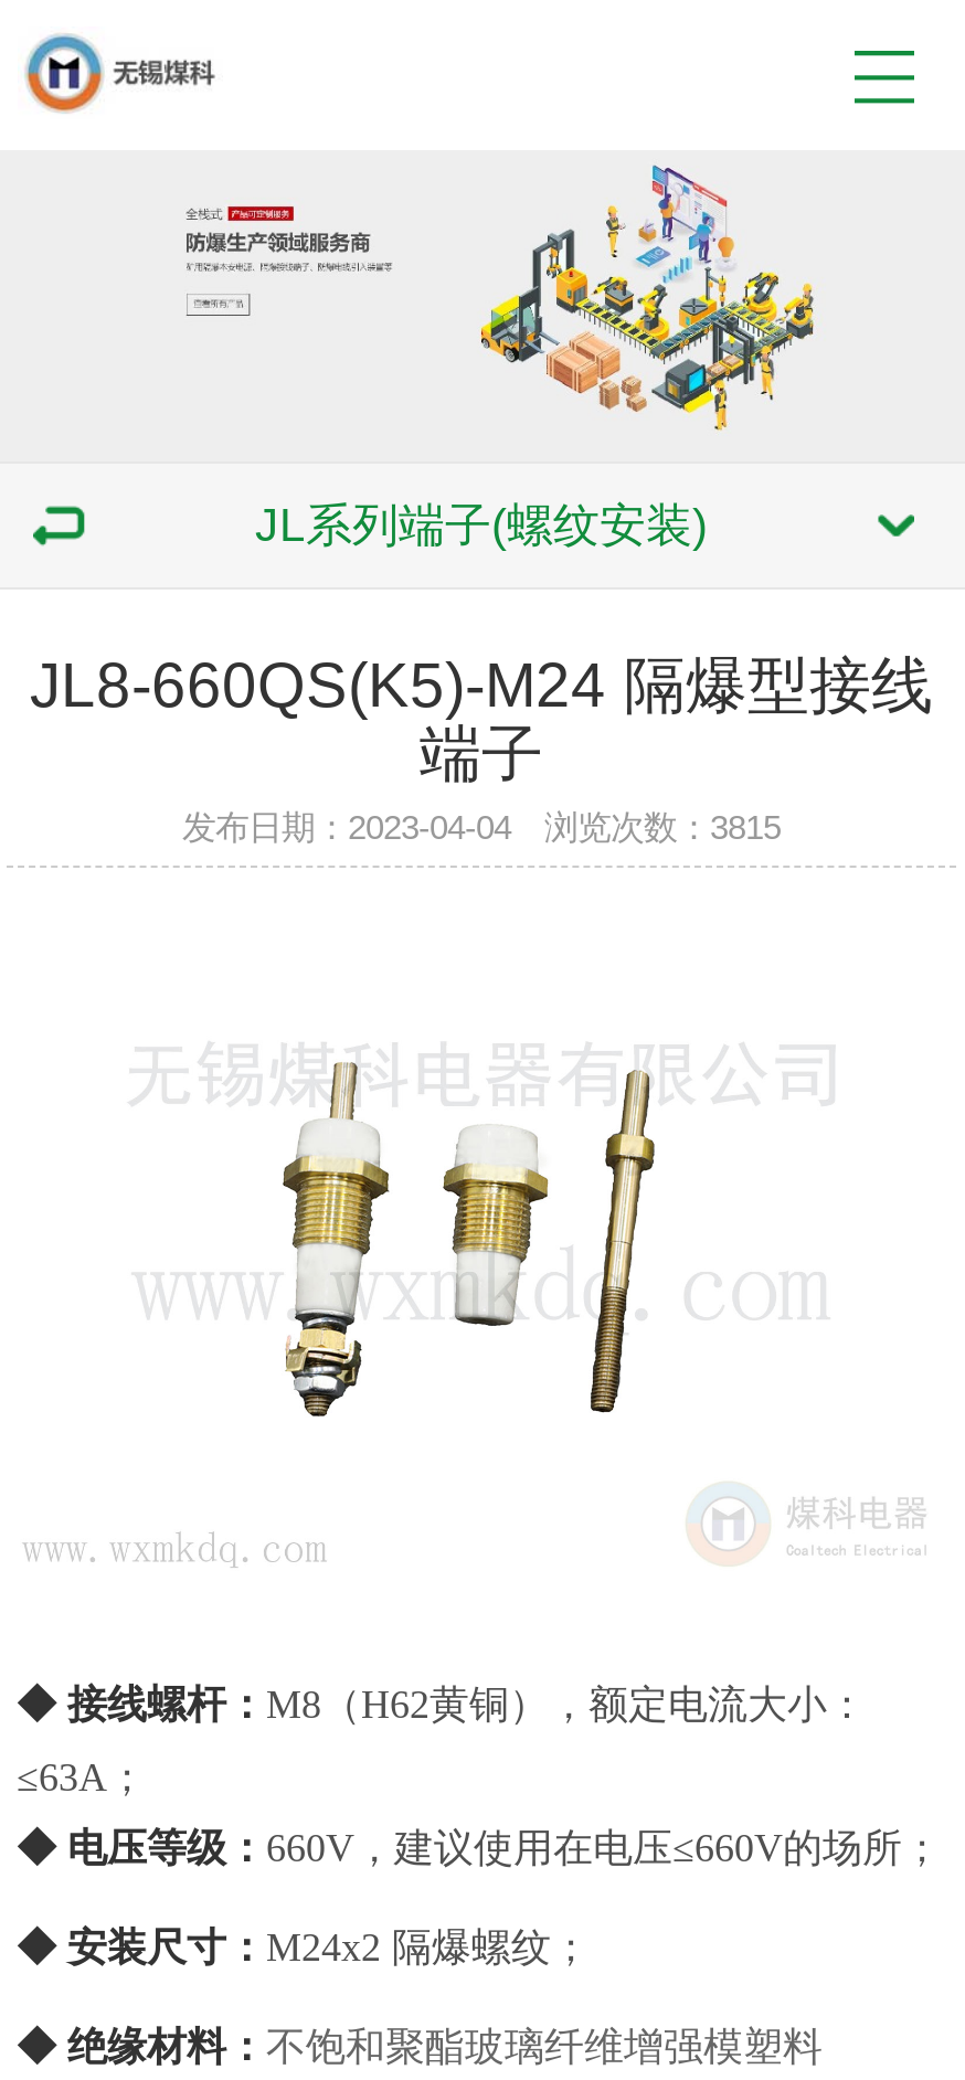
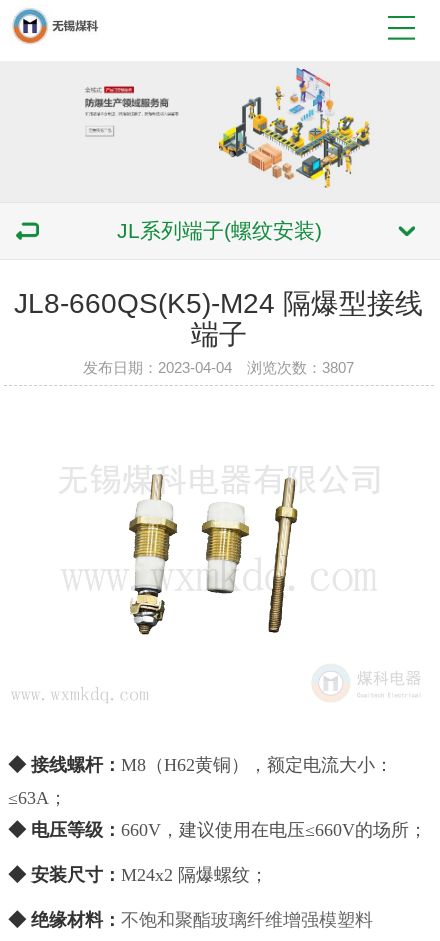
[182,807,781,845] 发布日期：2023-04-04 浏览次数：3815 -> [83,359,354,376] 发布日期：2023-04-04 浏览次数：3807

